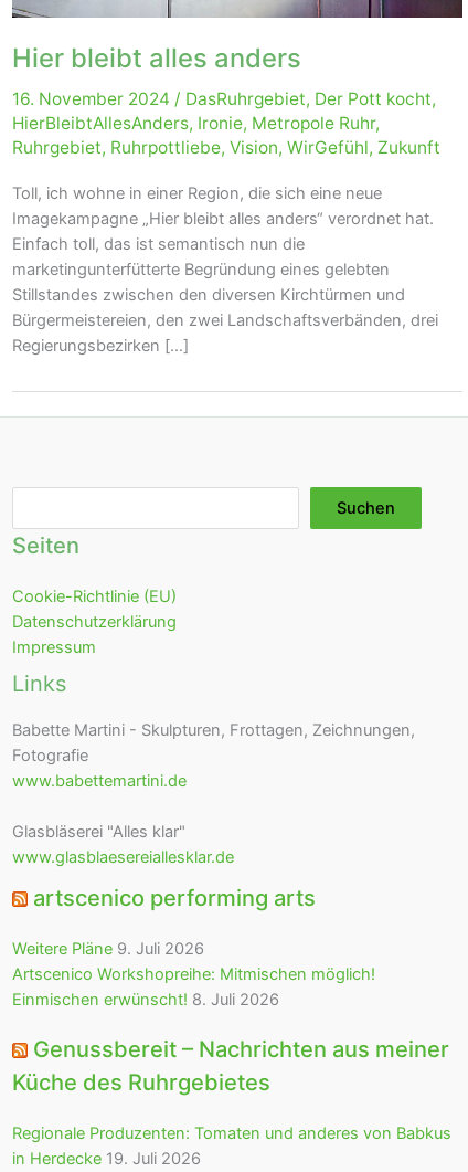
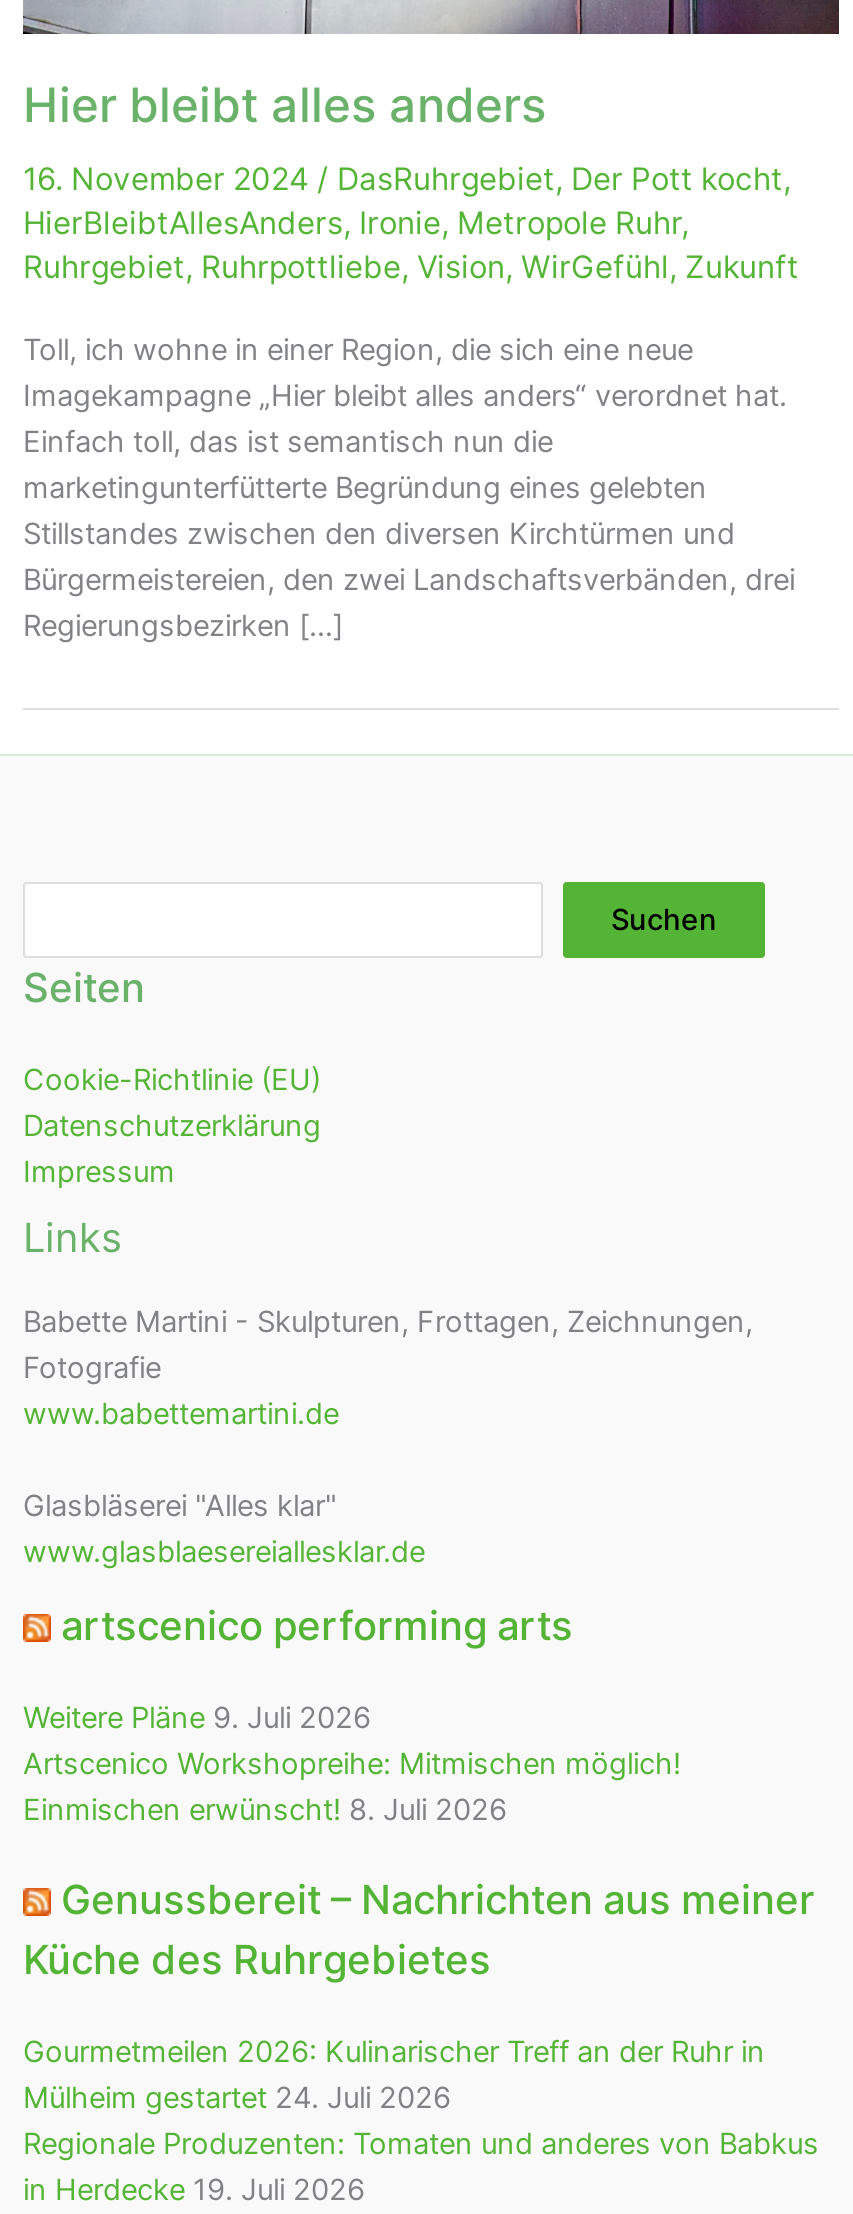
none -> [23,2034,765,2116] Gourmetmeilen 2026: Kulinarischer Treff an der Ruhr in | Mülheim gestartet 24. Juli 2026

